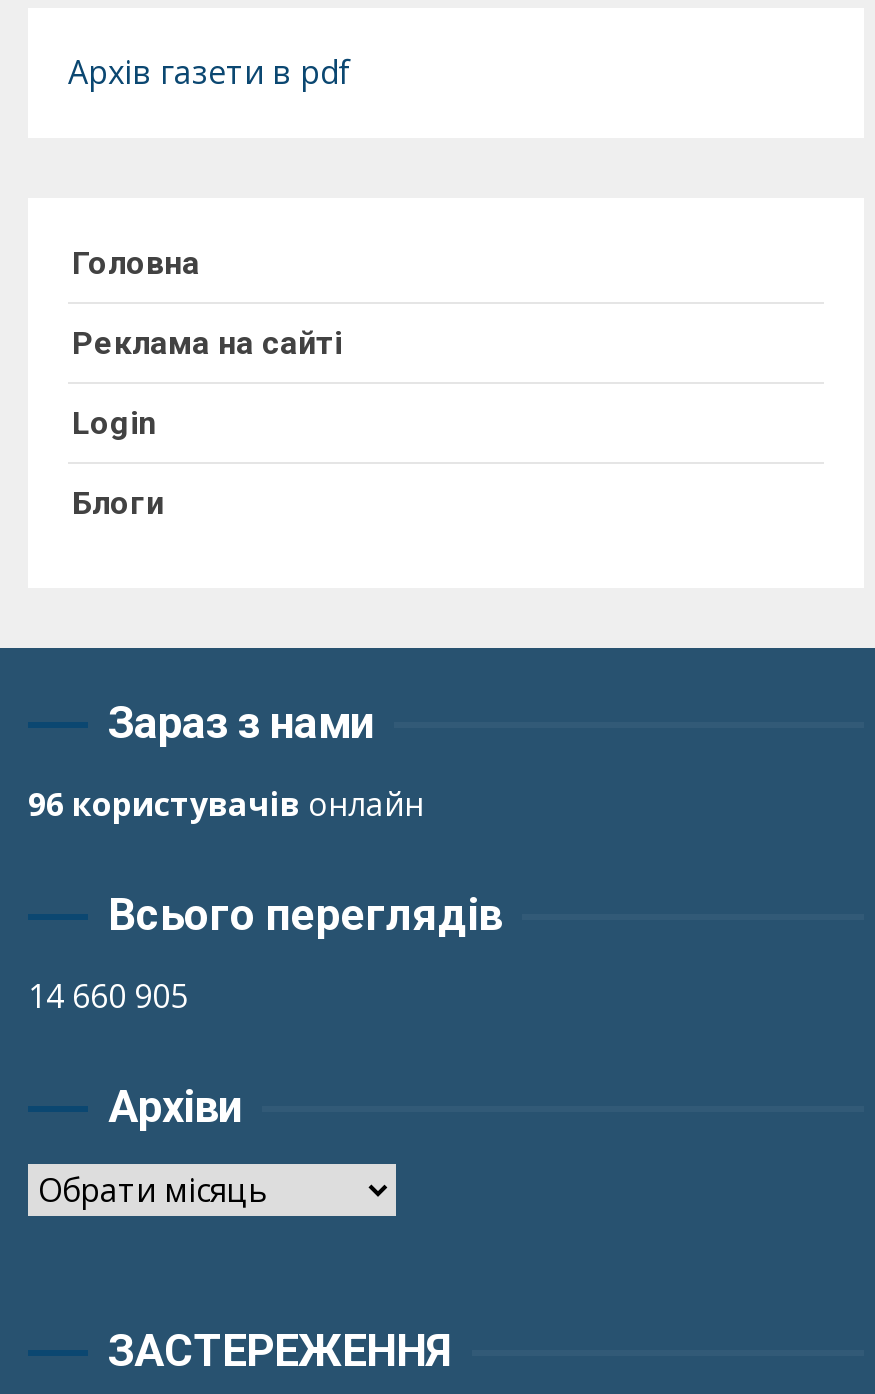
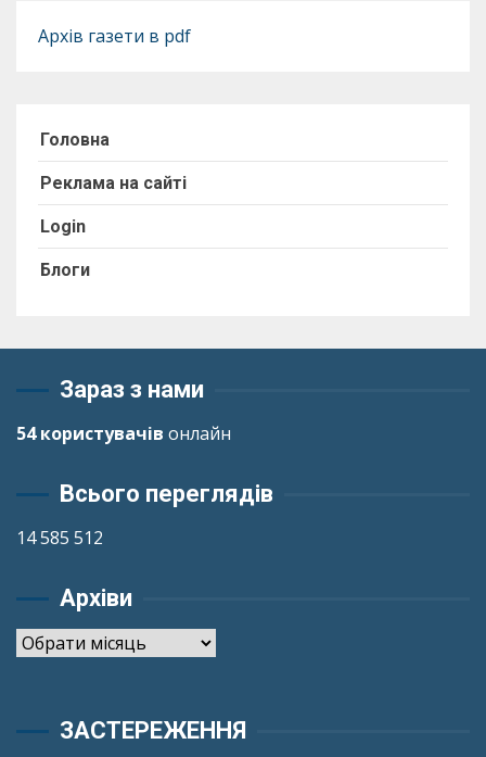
[28,782,424,826] 96 користувачів онлайн -> [16,421,231,445] 54 користувачів онлайн
[28,974,188,1018] 14 660 905 -> [16,526,103,550] 14 585 512

